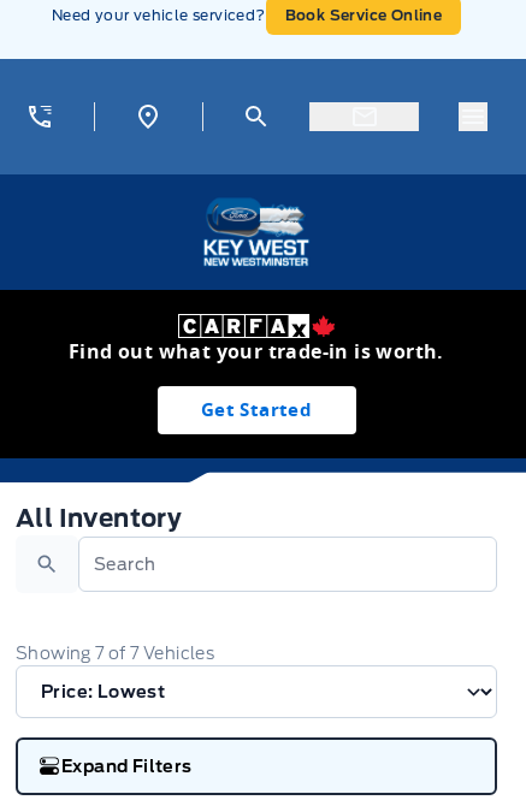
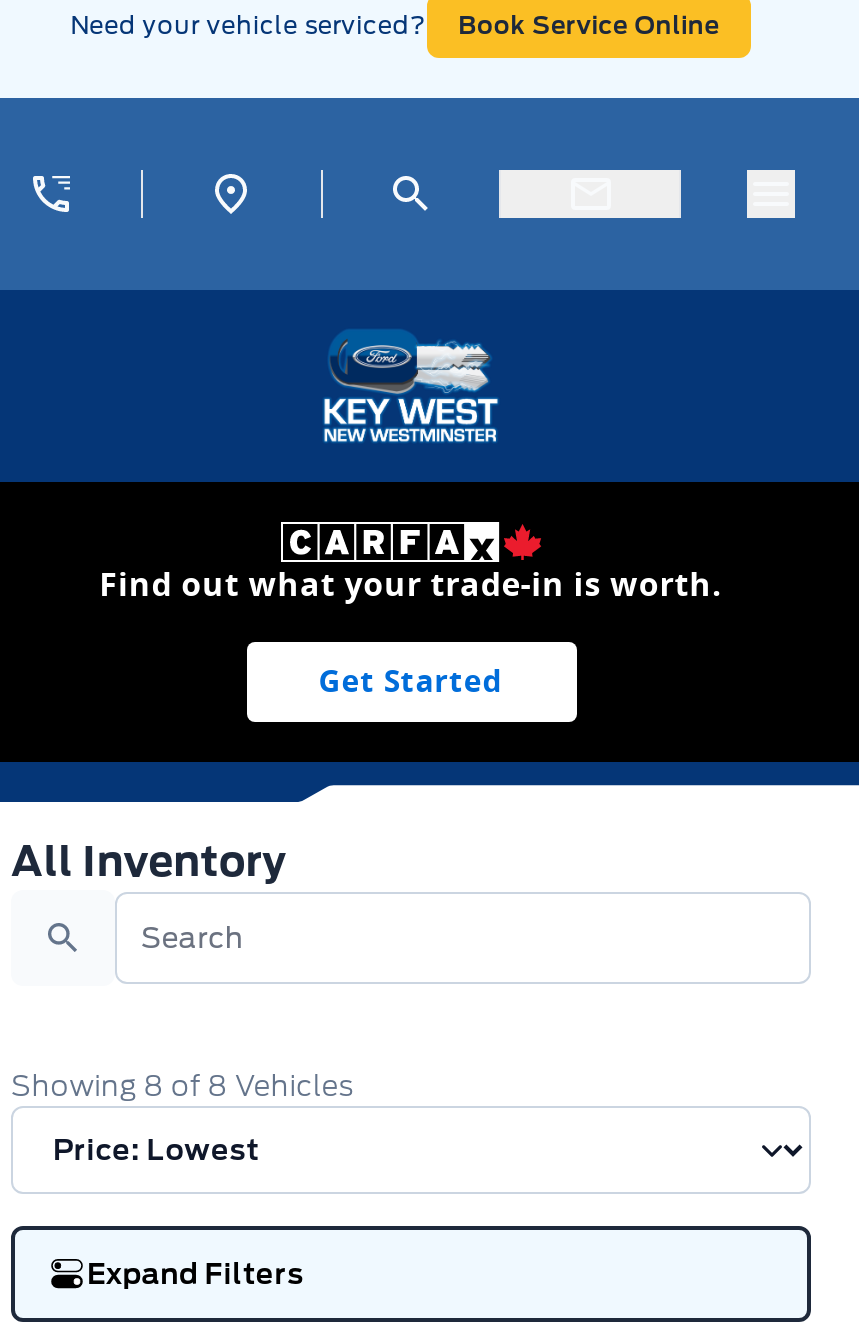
[16,644,214,663] Showing 7 of 7 Vehicles -> [11,1070,353,1102] Showing 8 of 8 Vehicles

